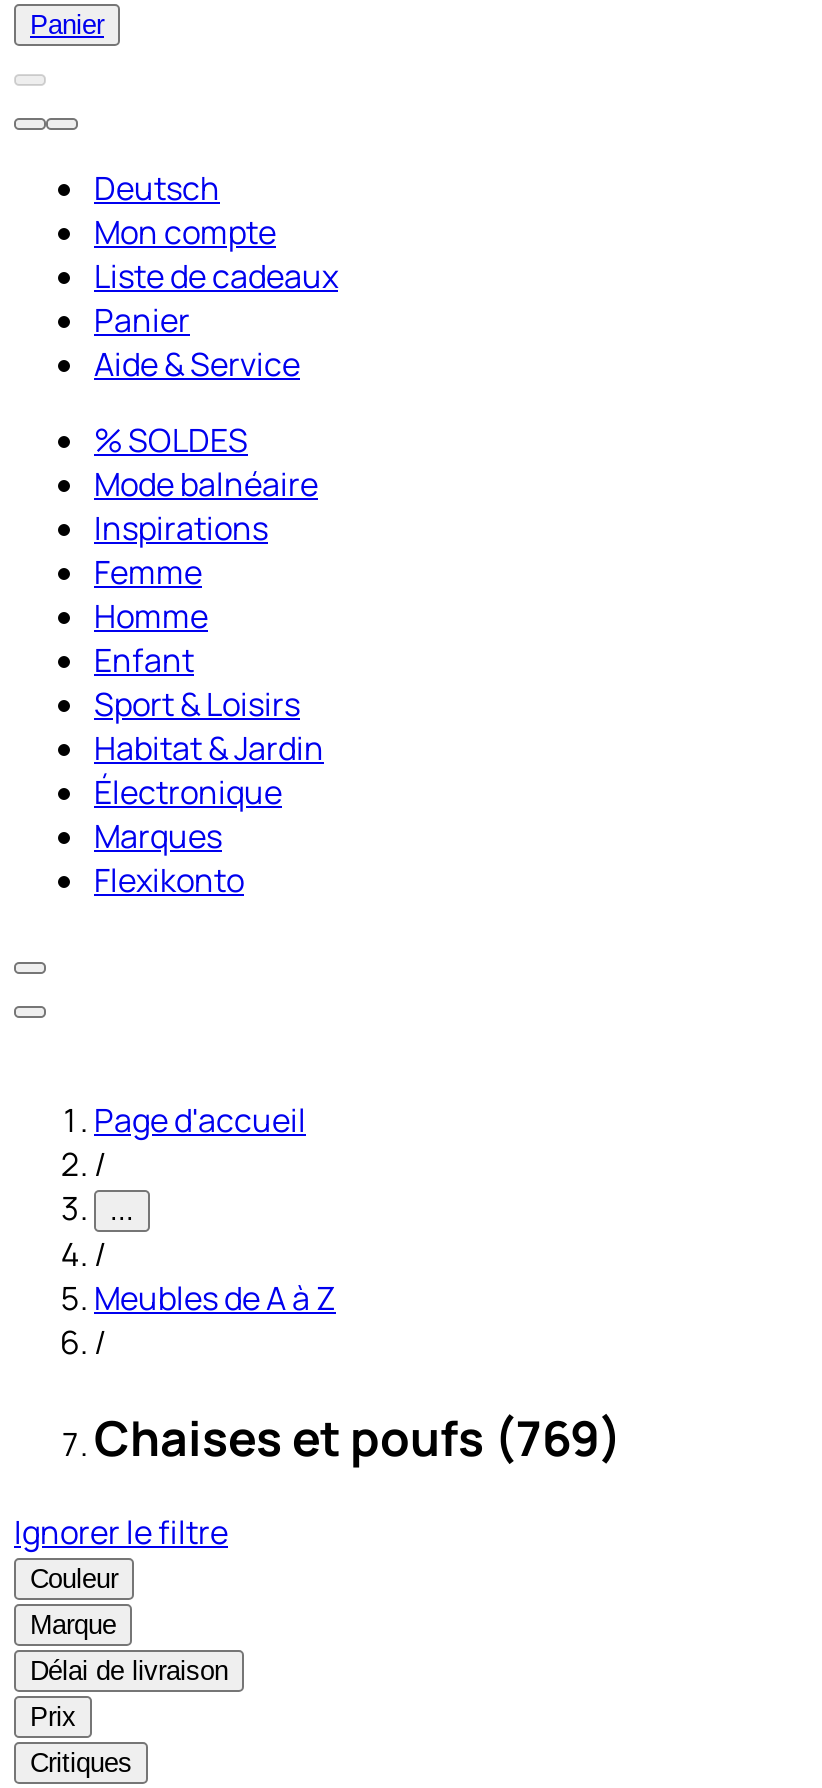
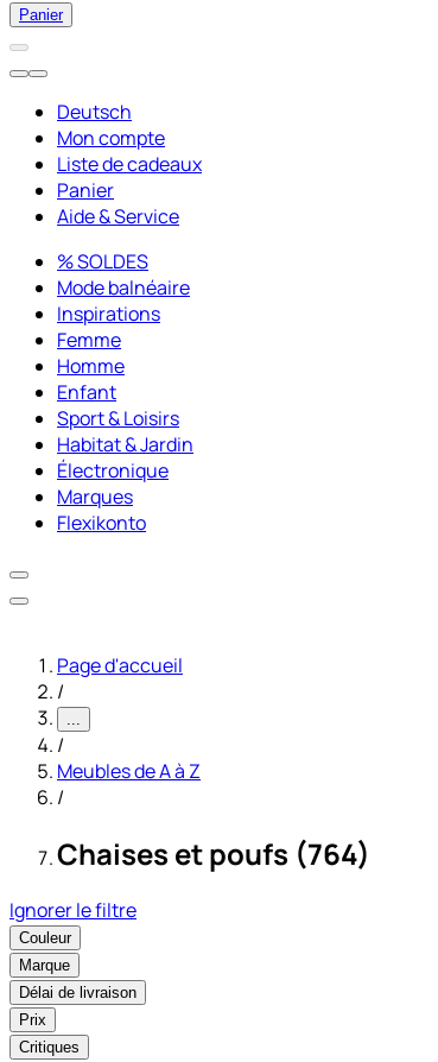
[94,1404,622,1470] Chaises et poufs (769) -> [57,834,370,873] Chaises et poufs (764)

